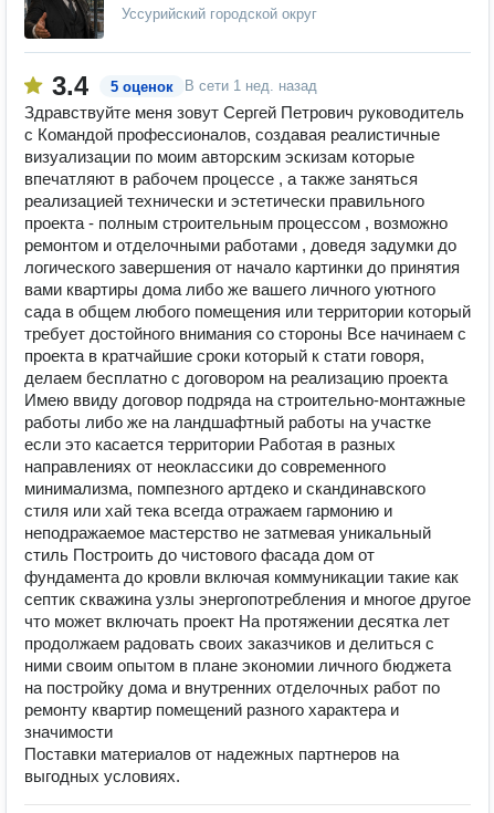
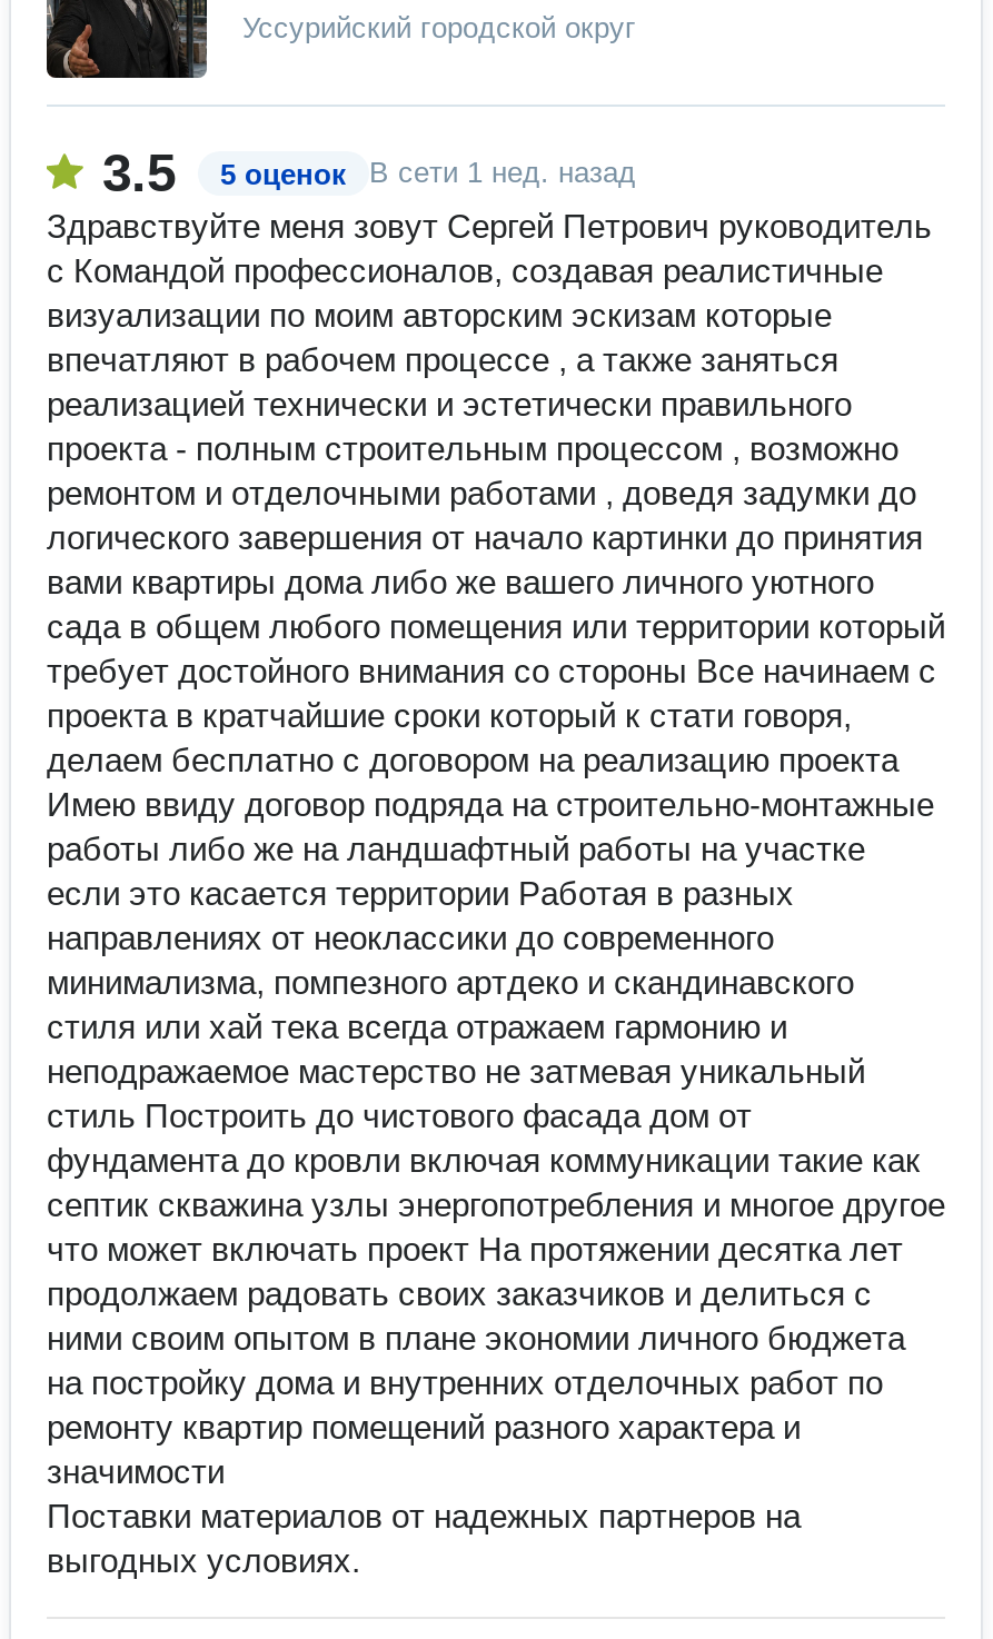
[52,71,317,101] 3.4 5 оценок В сети 1 нед. назад -> [102,142,636,202] 3.5 5 оценок В сети 1 нед. назад

